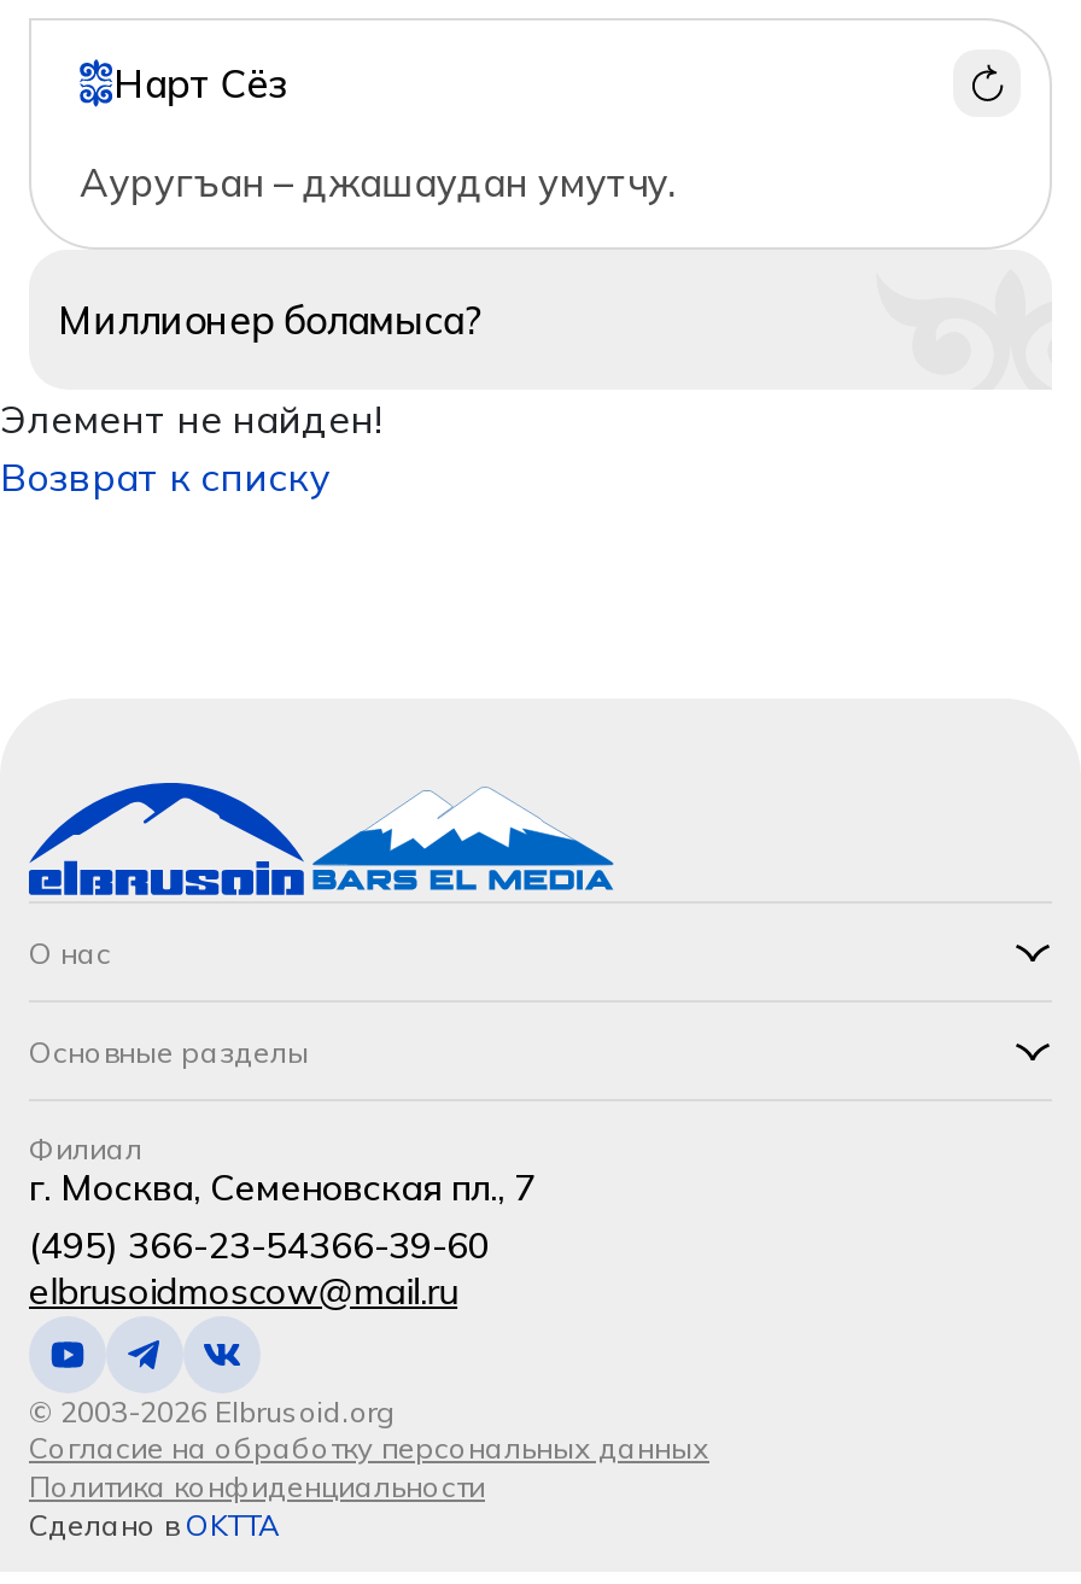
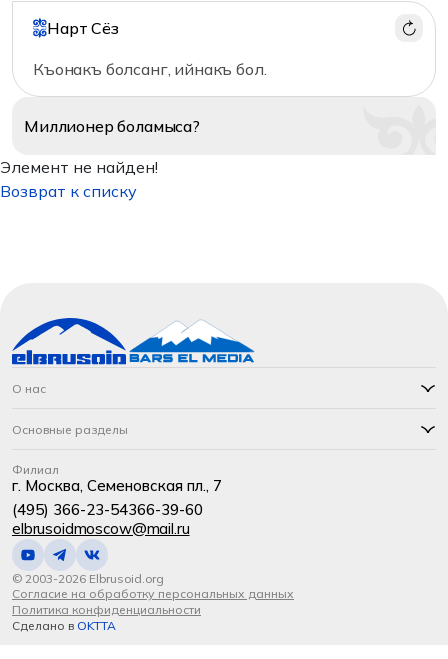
[80,158,674,206] Ауругъан – джашаудан умутчу. -> [33,59,266,79] Къонакъ болсанг, ийнакъ бол.

